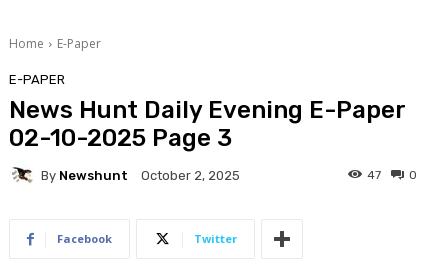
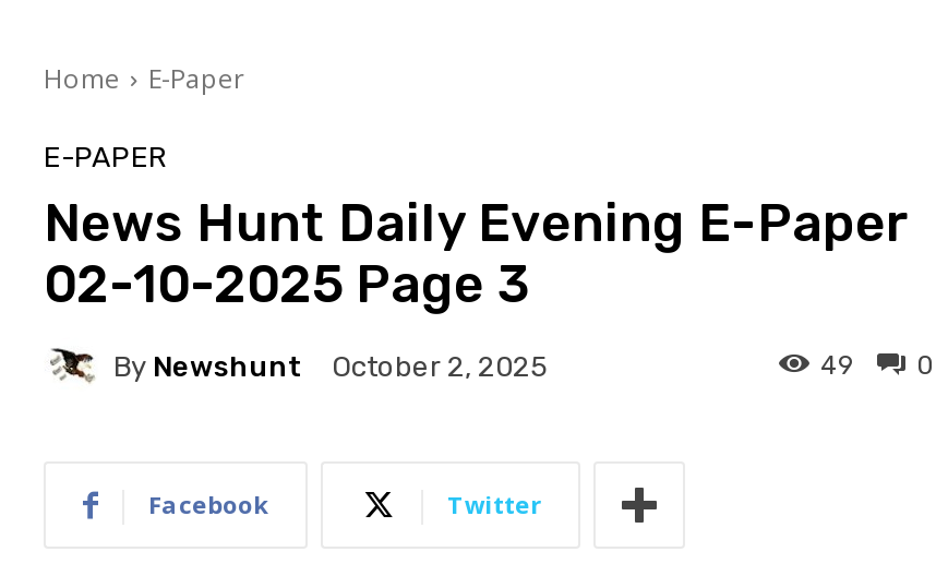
[367,168,417,182] 47 0 -> [820,350,934,381] 49 0

